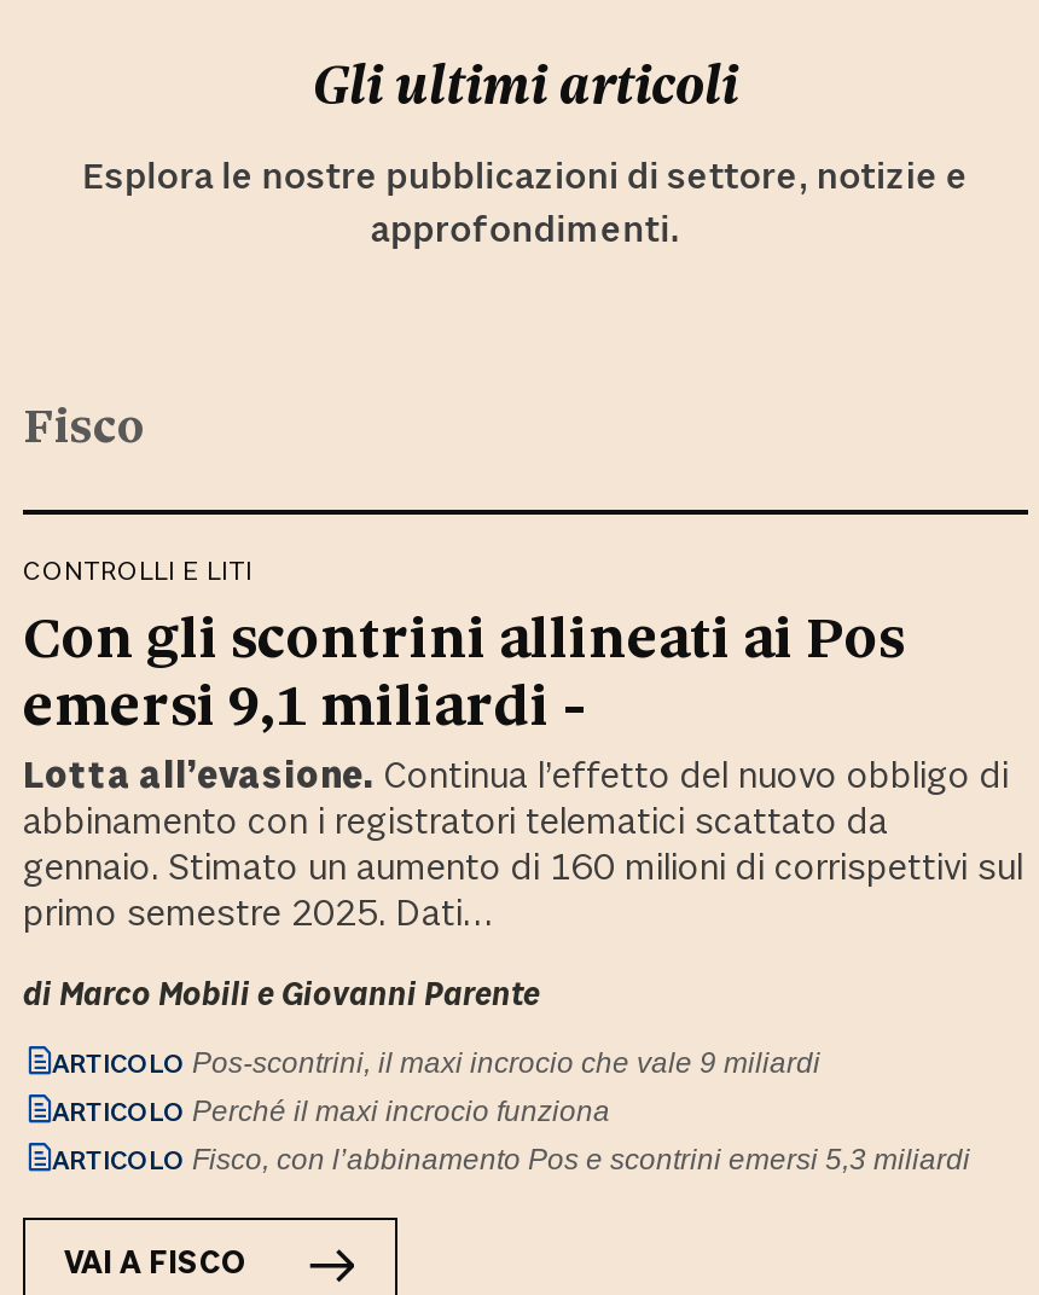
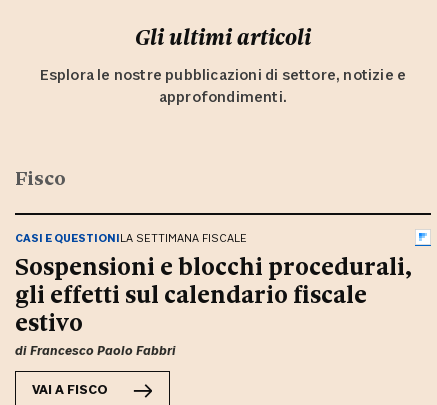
[23,553,1023,1180] CONTROLLI E LITI | Con gli scontrini allineati ai Pos | emersi 9,1 miliardi - | Lotta all’evasione. Continua l’effetto del nuovo obbligo di | abbinamento con i registratori telematici scattato da | gennaio. Stimato un aumento di 160 milioni di corrispettivi sul | primo semestre 2025. Dati… | di Marco Mobili e Giovanni Parente | ARTICOLO Pos-scontrini, il maxi incrocio che vale 9 miliardi | ARTICOLO Perché il maxi incrocio funziona | ARTICOLO Fisco, con l’abbinamento Pos e scontrini emersi 5,3 miliardi -> [15,231,411,359] CASI E QUESTIONILA SETTIMANA FISCALE | Sospensioni e blocchi procedurali, | gli effetti sul calendario fiscale | estivo | di Francesco Paolo Fabbri

